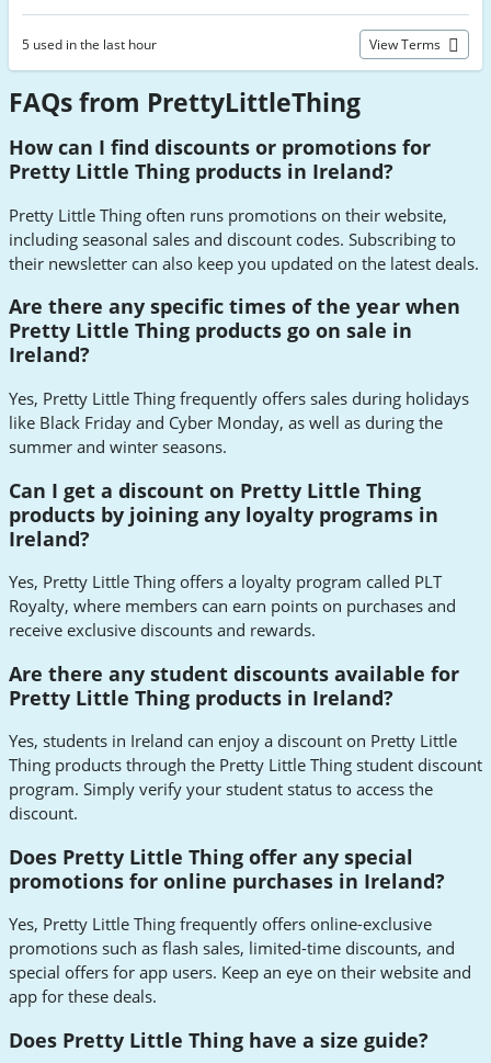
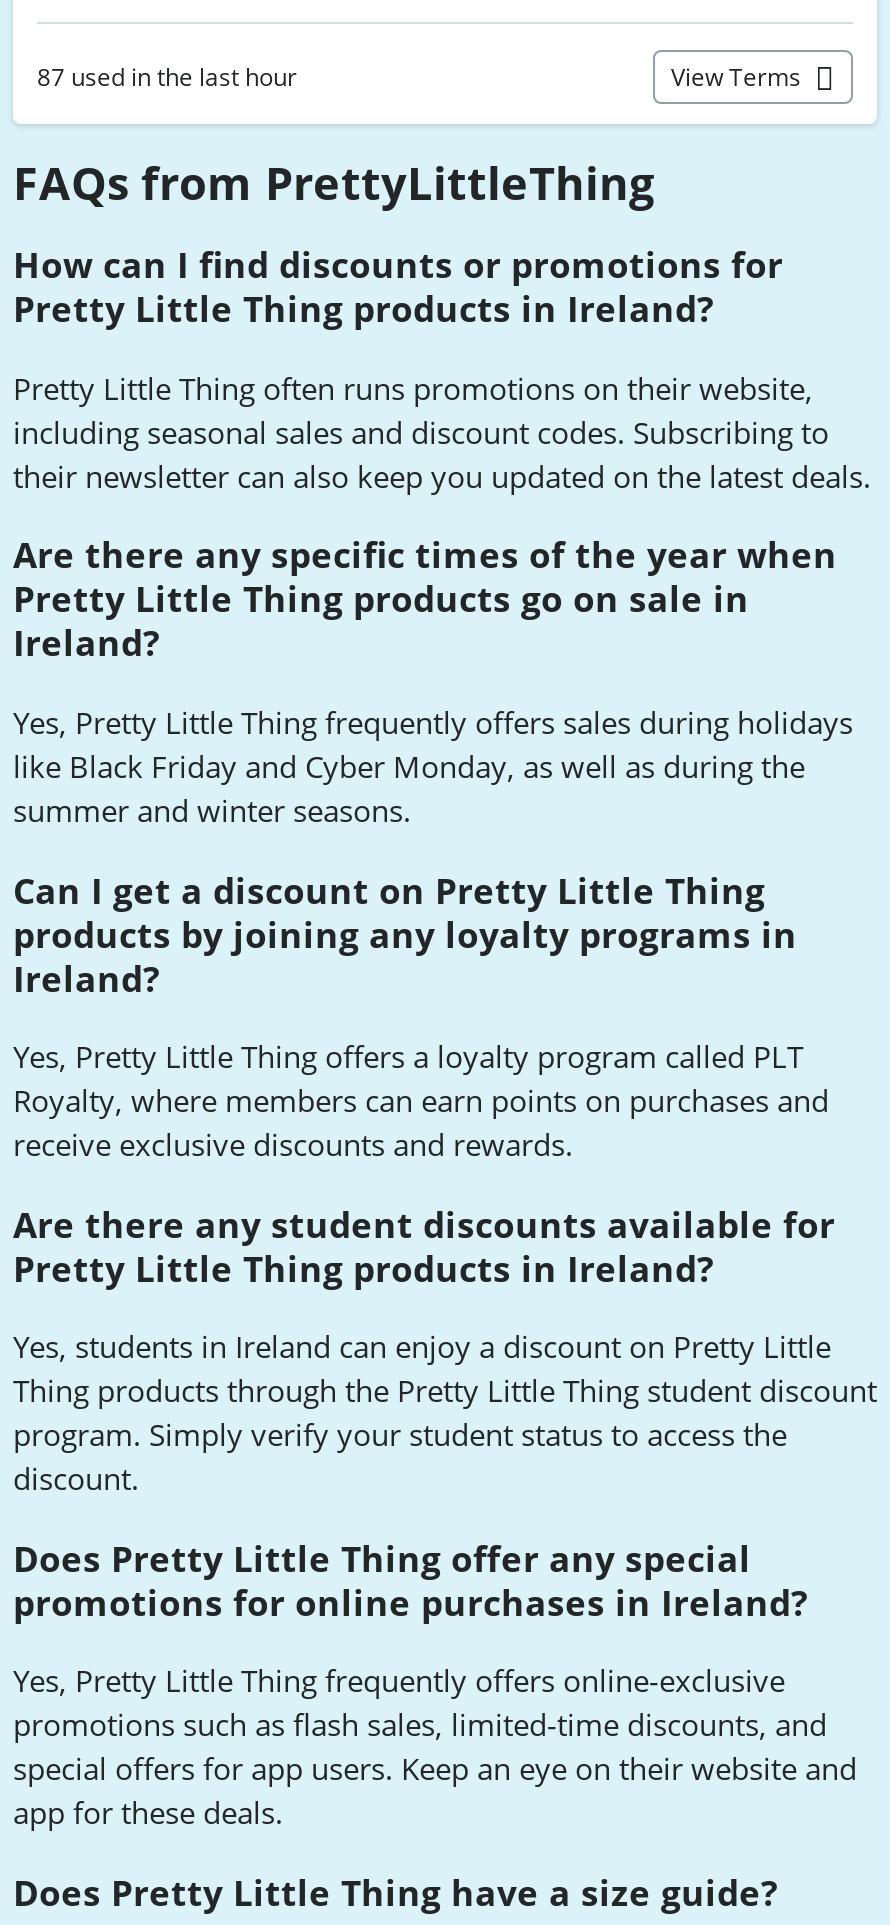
[22,35,157,54] 5 used in the last hour -> [37,60,297,94] 87 used in the last hour

